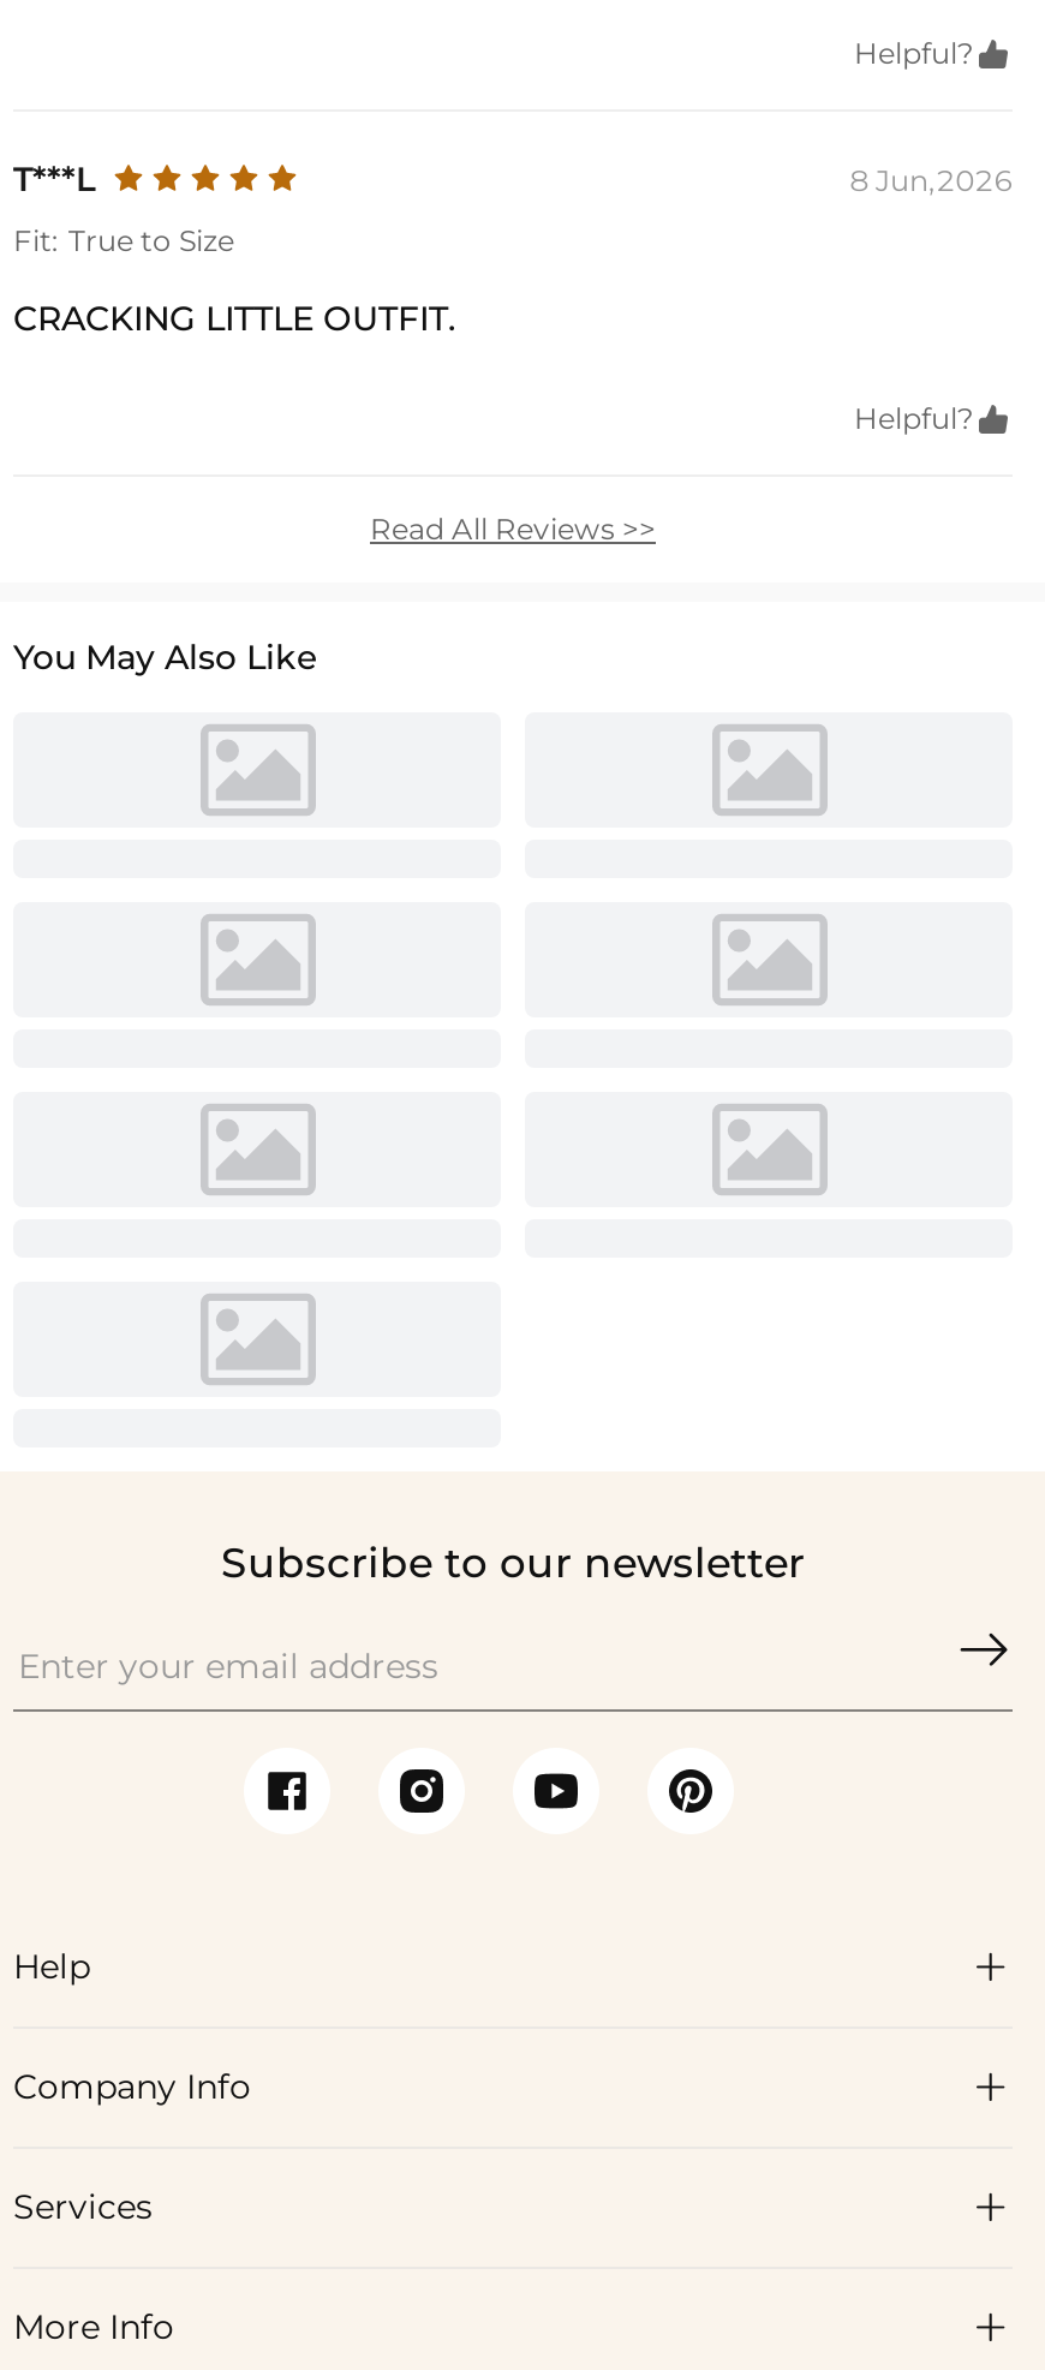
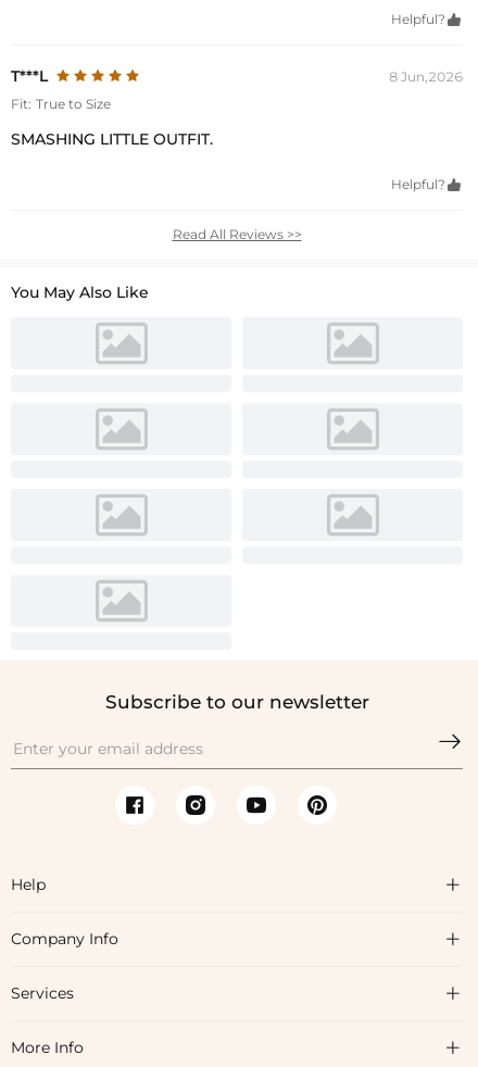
[13,296,455,339] CRACKING LITTLE OUTFIT. -> [11,129,213,149] SMASHING LITTLE OUTFIT.

